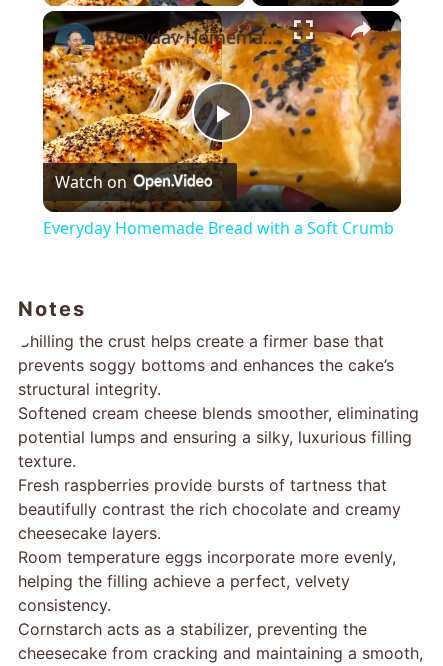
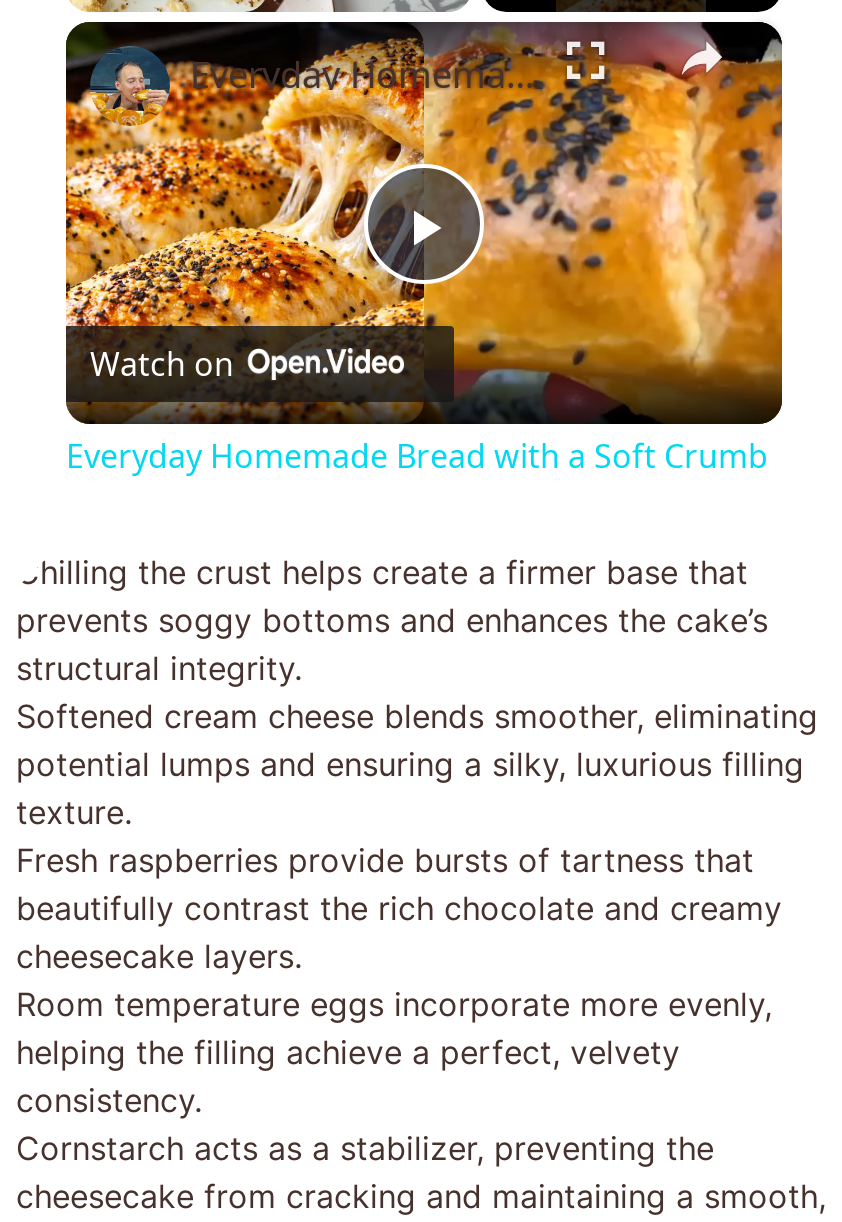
[18,297,86,321] Notes -> none

